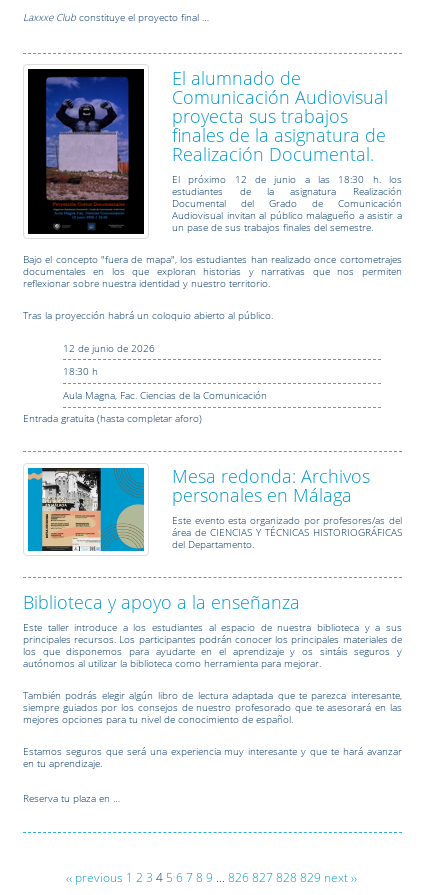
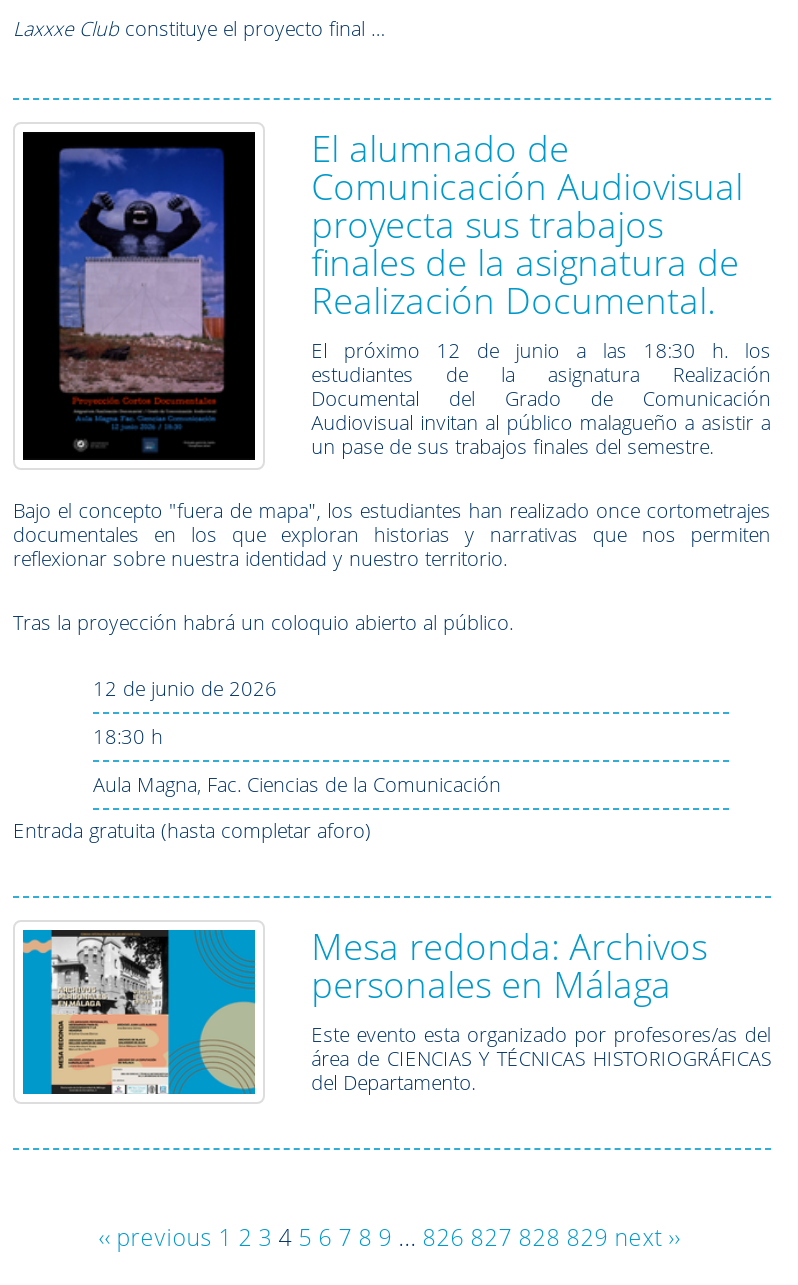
[23,590,402,805] Biblioteca y apoyo a la enseñanza | Este taller introduce a los estudiantes al espacio de nuestra biblioteca y a sus | principales recursos. Los participantes podrán conocer los principales materiales de | los que disponemos para ayudarte en el aprendizaje y os sintáis seguros y | autónomos al utilizar la biblioteca como herramienta para mejorar. | También podrás elegir algún libro de lectura adaptada que te parezca interesante, | siempre guiados por los consejos de nuestro profesorado que te asesorará en las | mejores opciones para tu nivel de conocimiento de español. | Estamos seguros que será una experiencia muy interesante y que te hará avanzar | en tu aprendizaje. | Reserva tu plaza en … -> none

